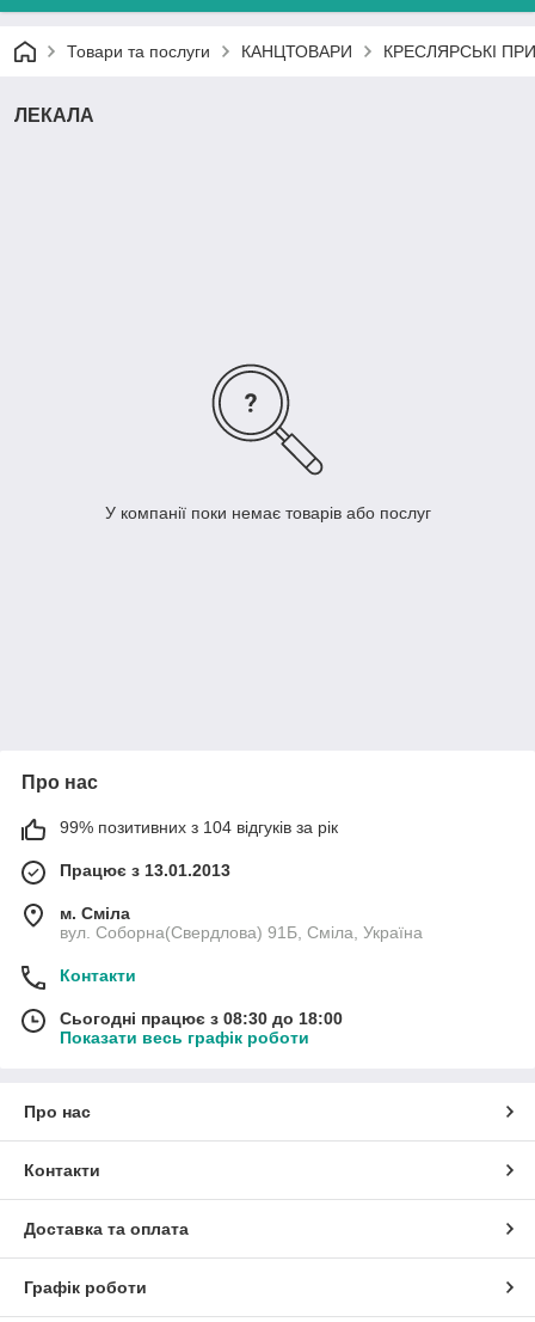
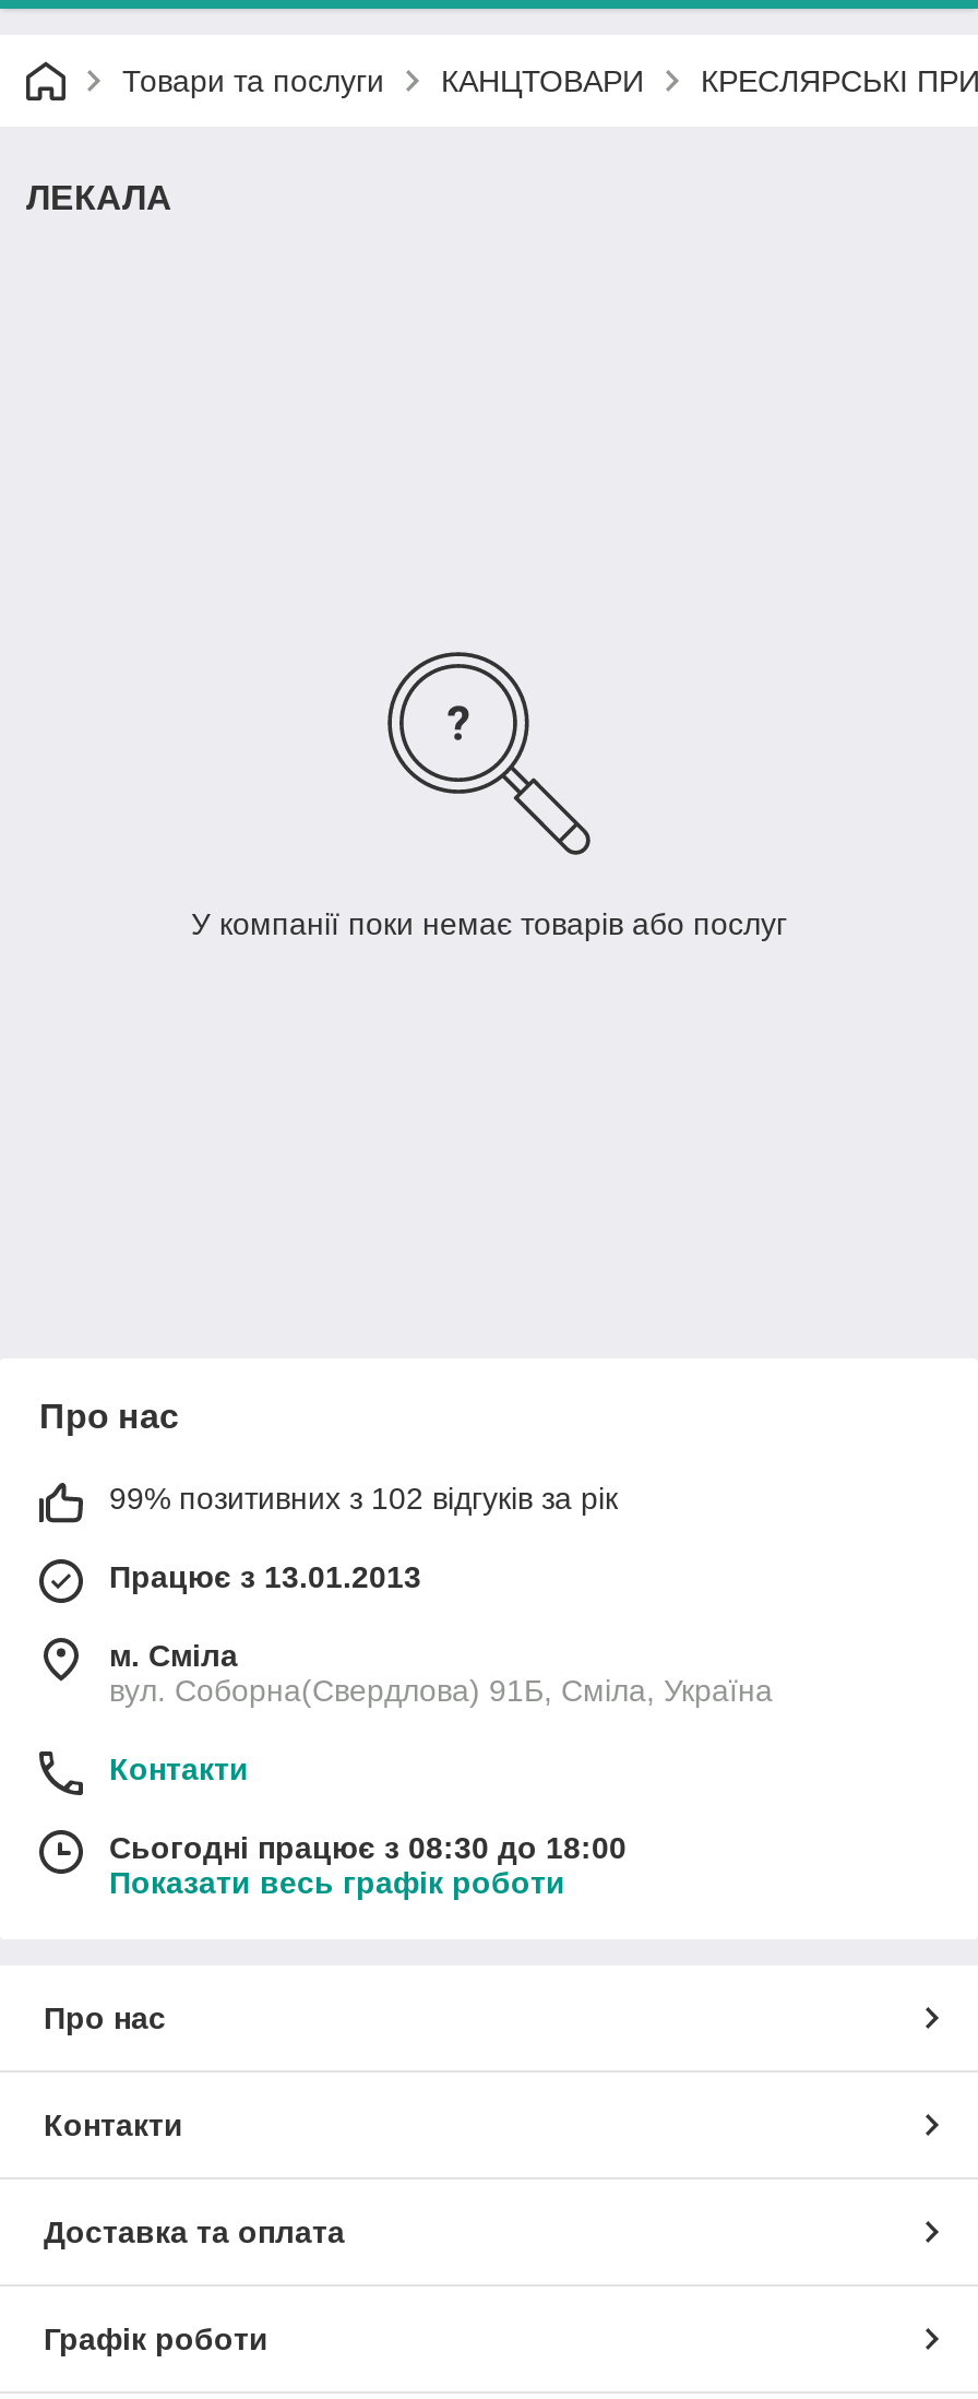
[60,818,338,837] 99% позитивних з 104 відгуків за рік -> [109,1482,618,1517] 99% позитивних з 102 відгуків за рік

